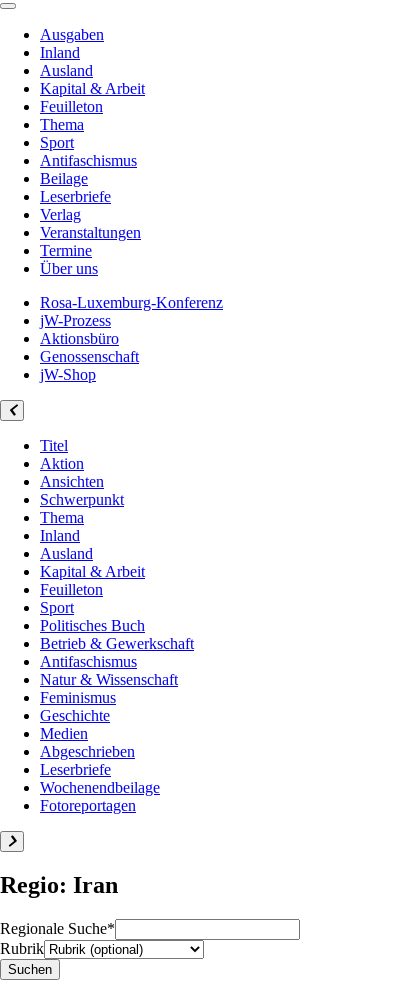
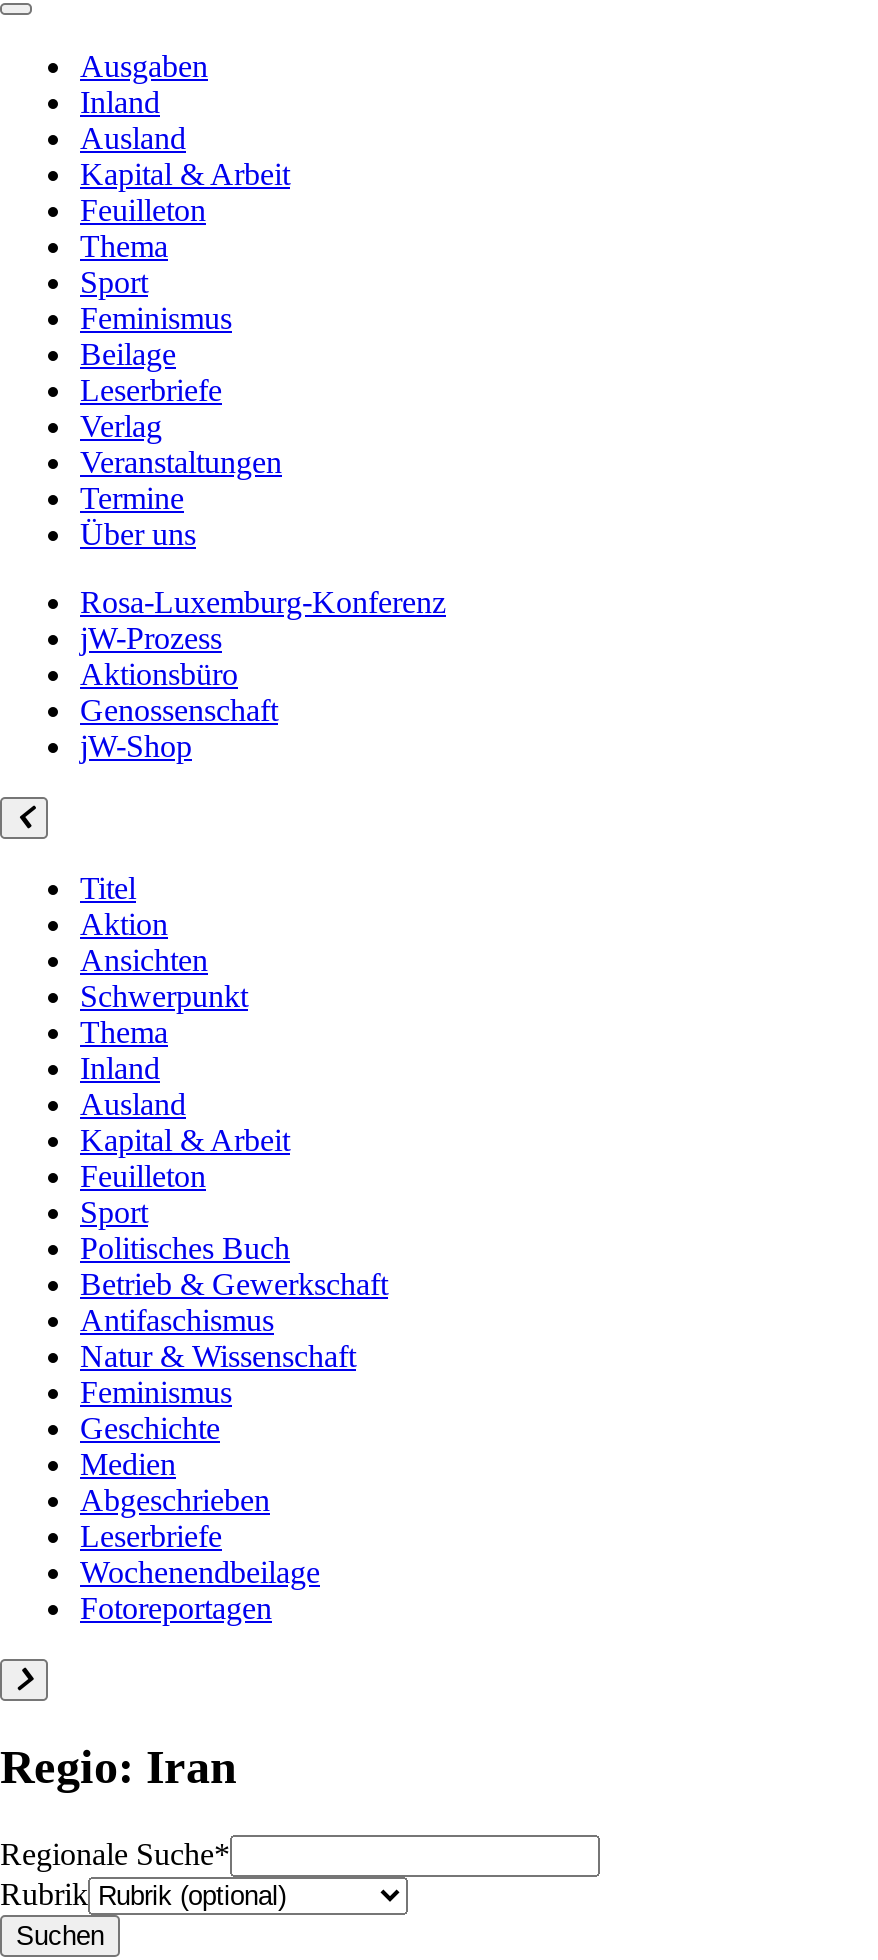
[40,152,137,169] Antifaschismus -> [80,301,232,335] Feminismus

